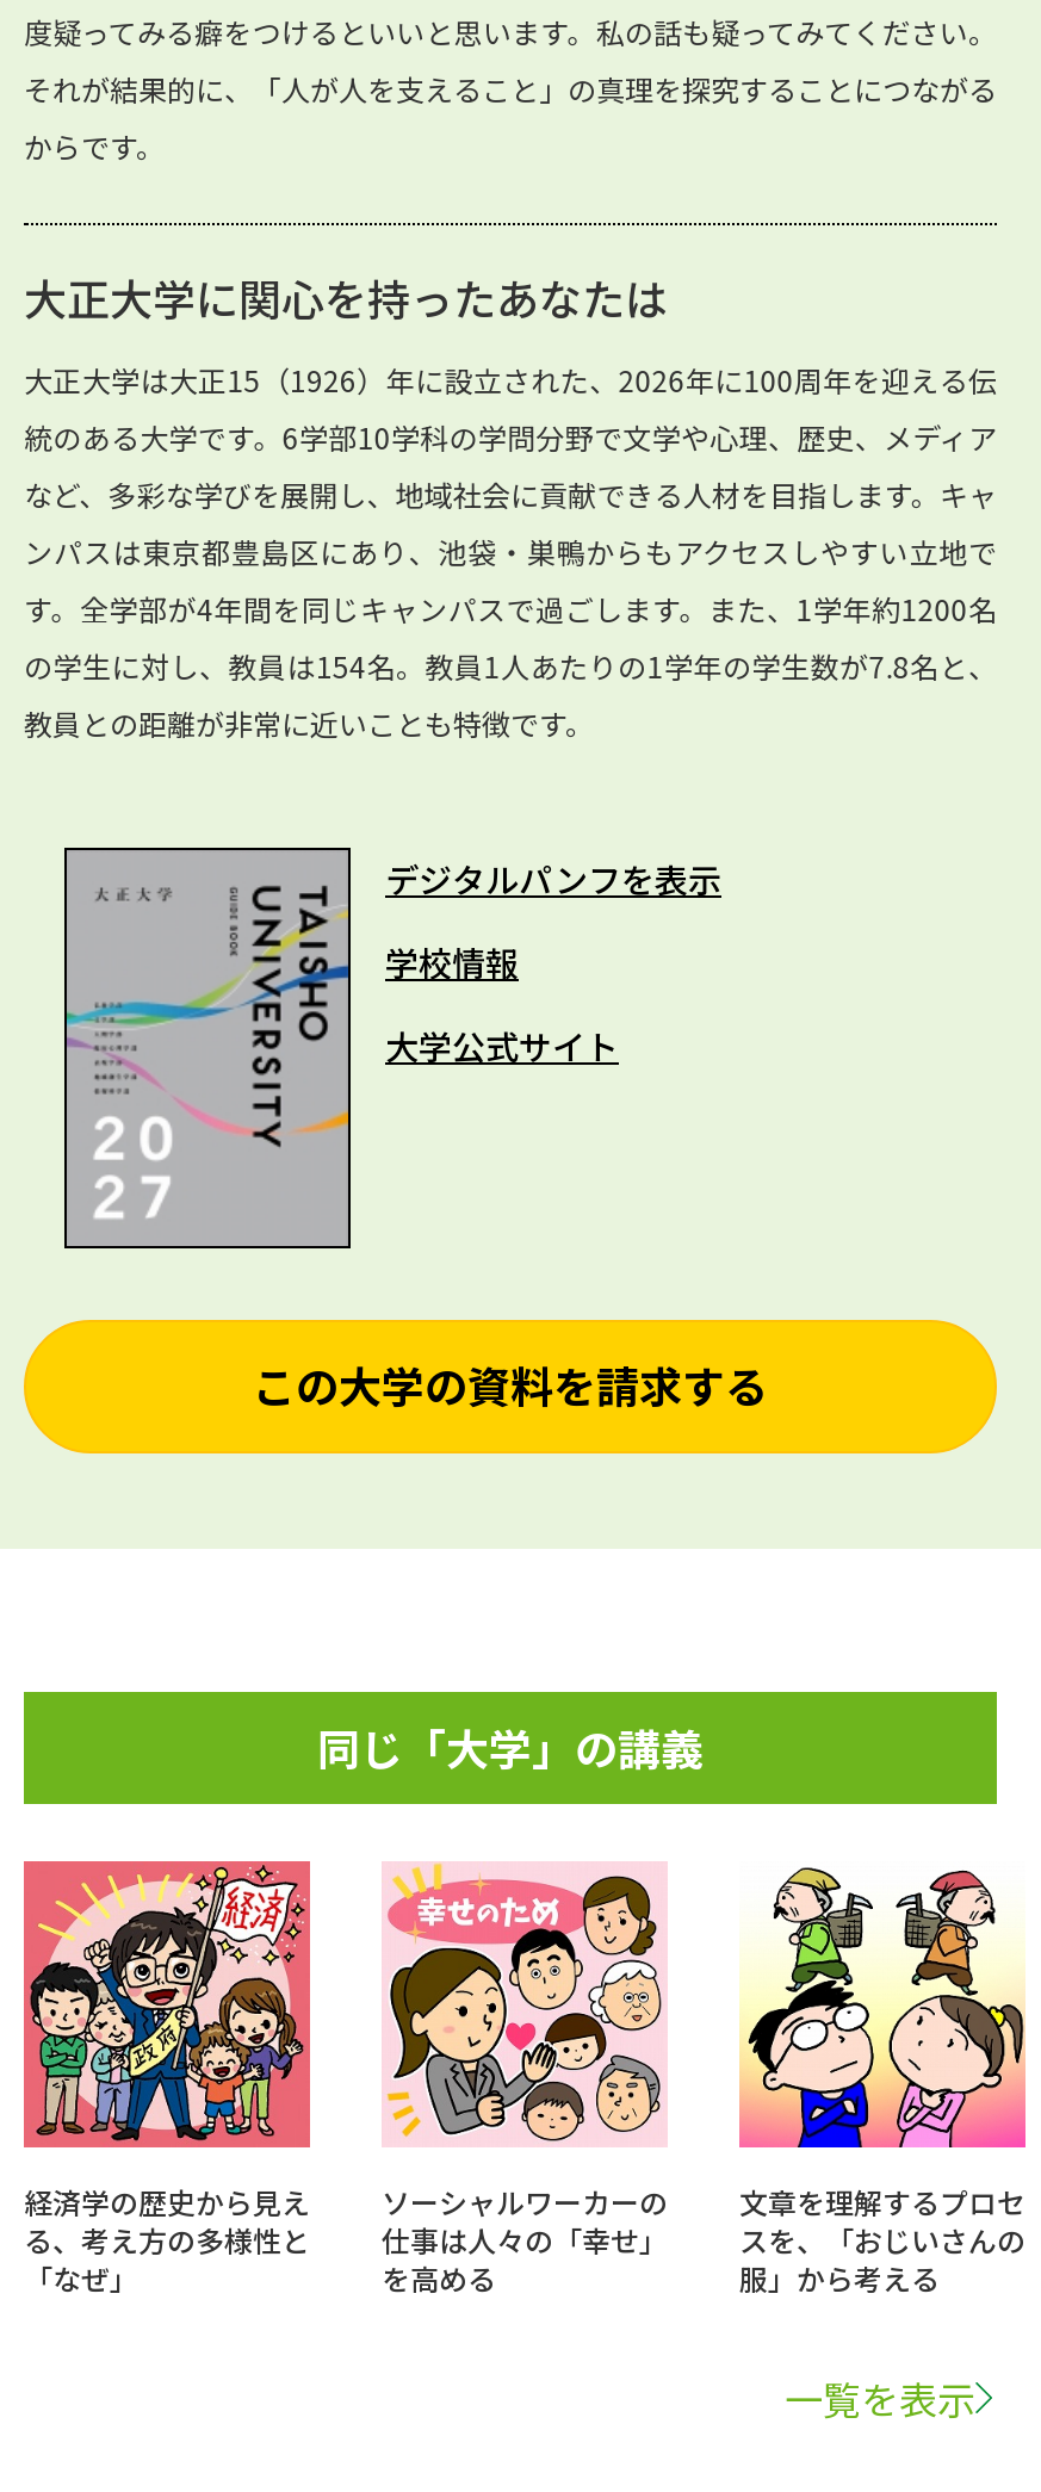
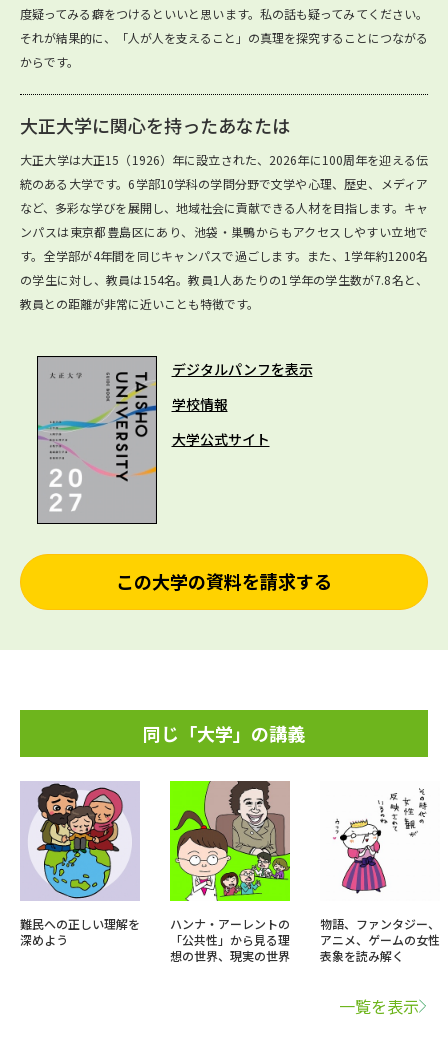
[24,1861,310,2298] [image] | 経済学の歴史から見え | る、考え方の多様性と | 「なぜ」 -> [20,781,140,948] [image] | 難民への正しい理解を | 深めよう
[382,1861,668,2298] [image] | ソーシャルワーカーの | 仕事は人々の「幸せ」 | を高める -> [169,780,291,964] [image] | ハンナ・アーレントの | 「公共性」から見る理 | 想の世界、現実の世界
[737,1866,1028,2298] [image] | 文章を理解するプロセ | スを、「おじいさんの | 服」から考える -> [320,784,440,964] [image] | 物語、ファンタジー、 | アニメ、ゲームの女性 | 表象を読み解く

